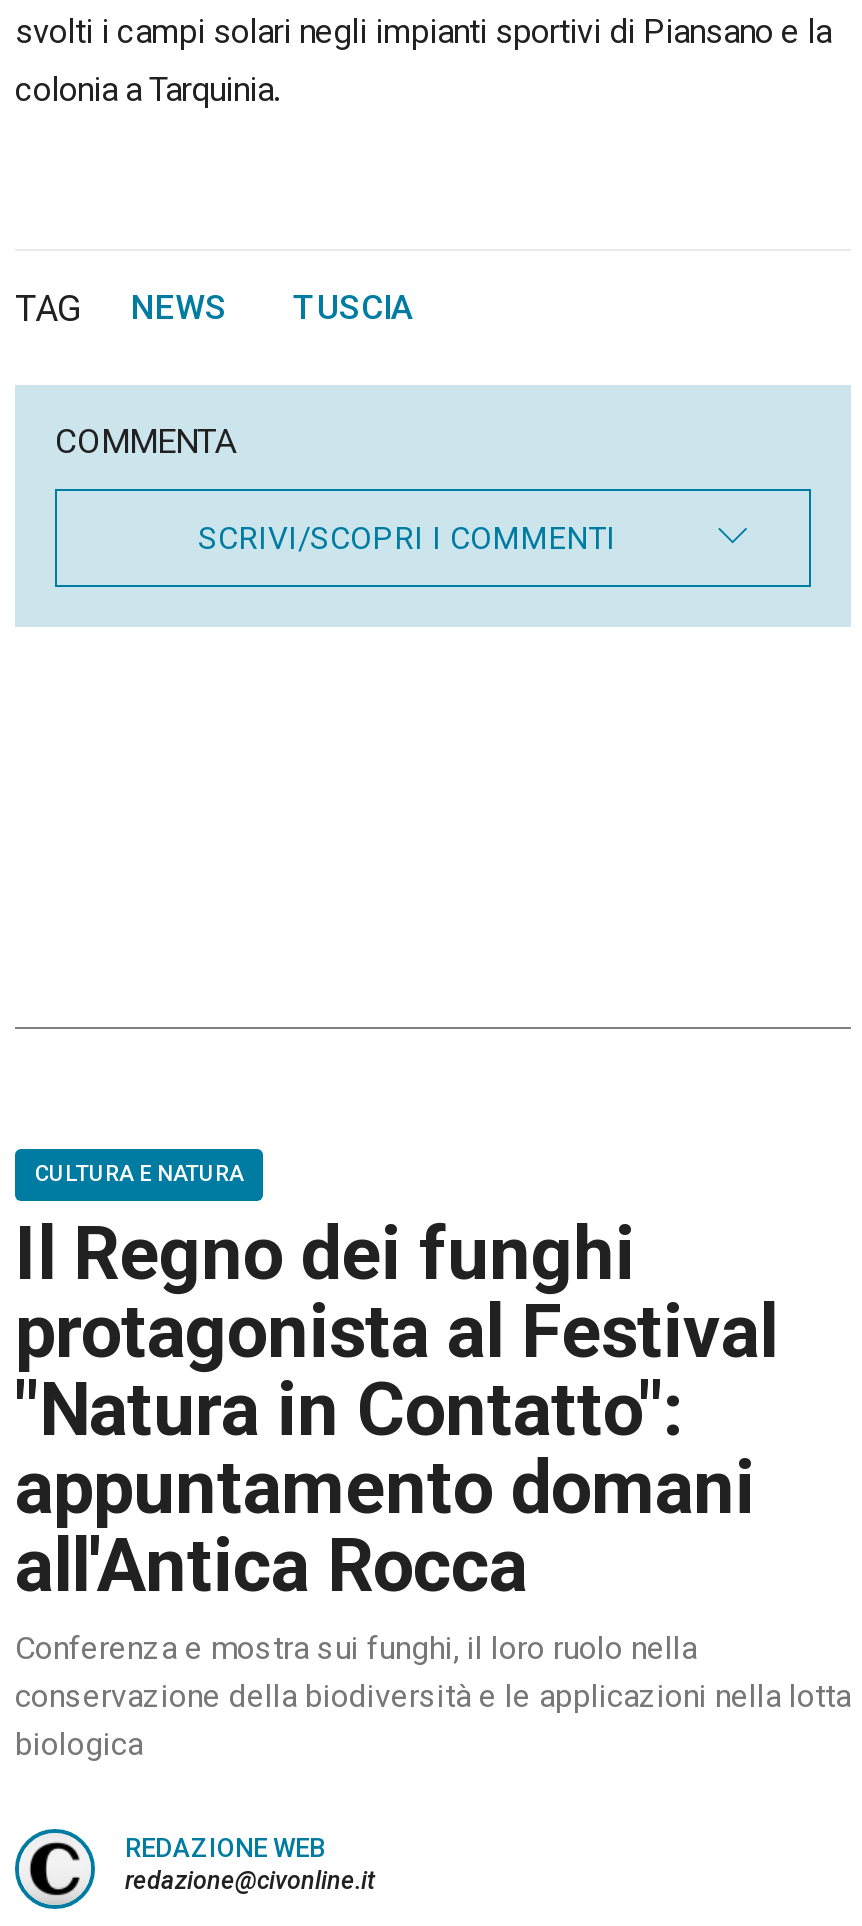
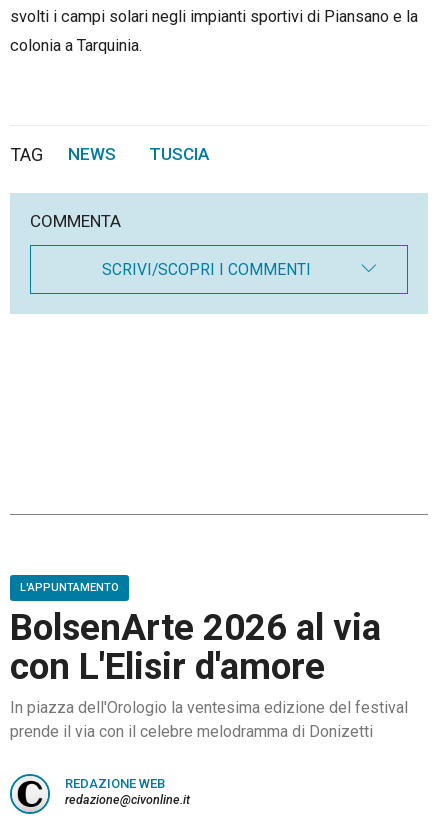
[15,1161,851,1763] CULTURA E NATURA | Il Regno dei funghi | protagonista al Festival | "Natura in Contatto": | appuntamento domani | all'Antica Rocca | Conferenza e mostra sui funghi, il loro ruolo nella | conservazione della biodiversità e le applicazioni nella lotta | biologica -> [10,581,408,741] L'APPUNTAMENTO | BolsenArte 2026 al via | con L'Elisir d'amore | In piazza dell'Orologio la ventesima edizione del festival | prende il via con il celebre melodramma di Donizetti

